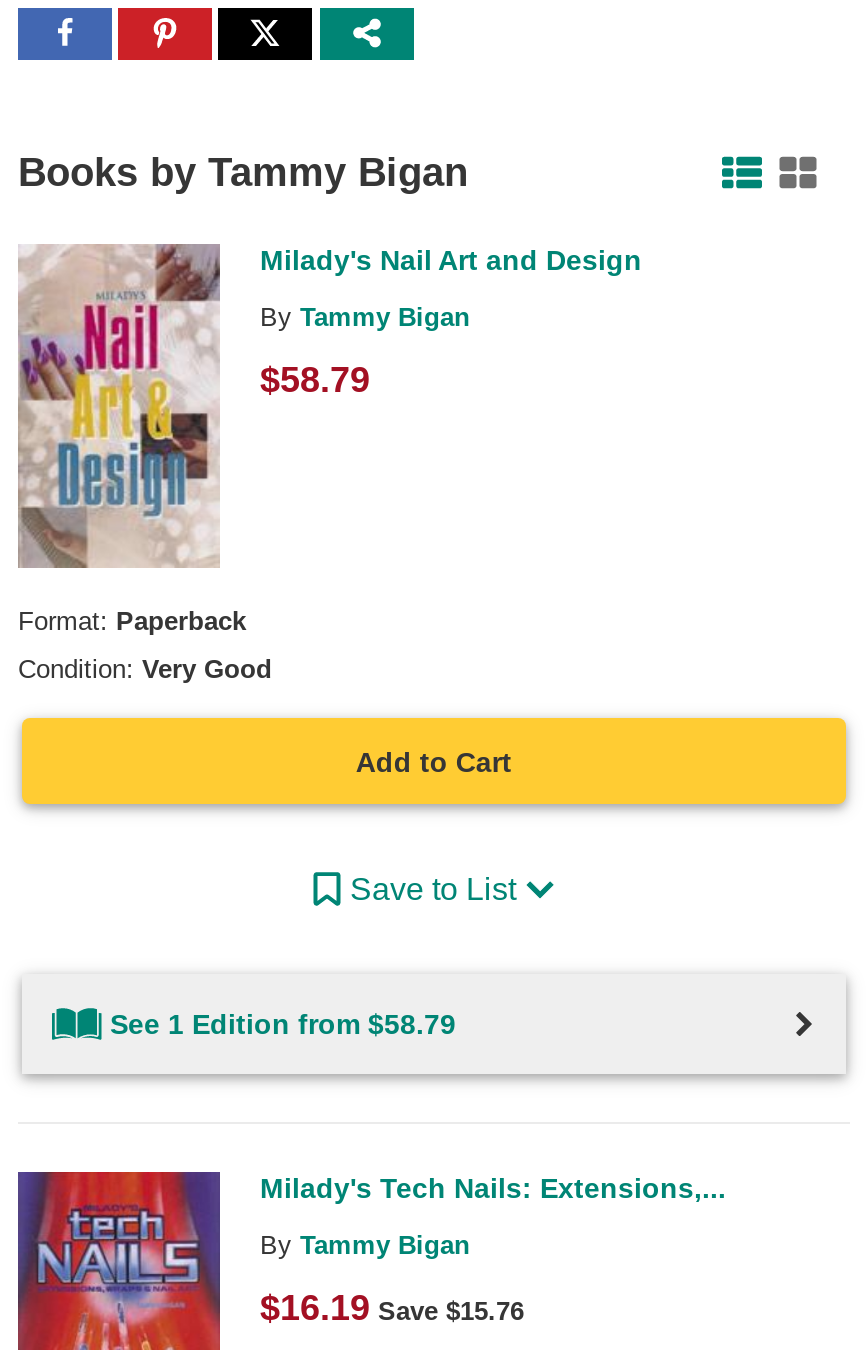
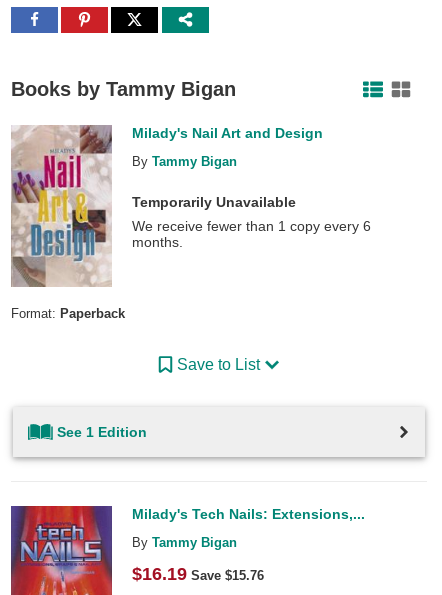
[260,359,370,399] $58.79 -> [132,193,371,249] Temporarily Unavailable | We receive fewer than 1 copy every 6 | months.
[18,653,512,777] Condition: Very Good | Add to Cart -> none
[110,1007,456,1039] See 1 Edition from $58.79 -> [57,424,147,440] See 1 Edition

